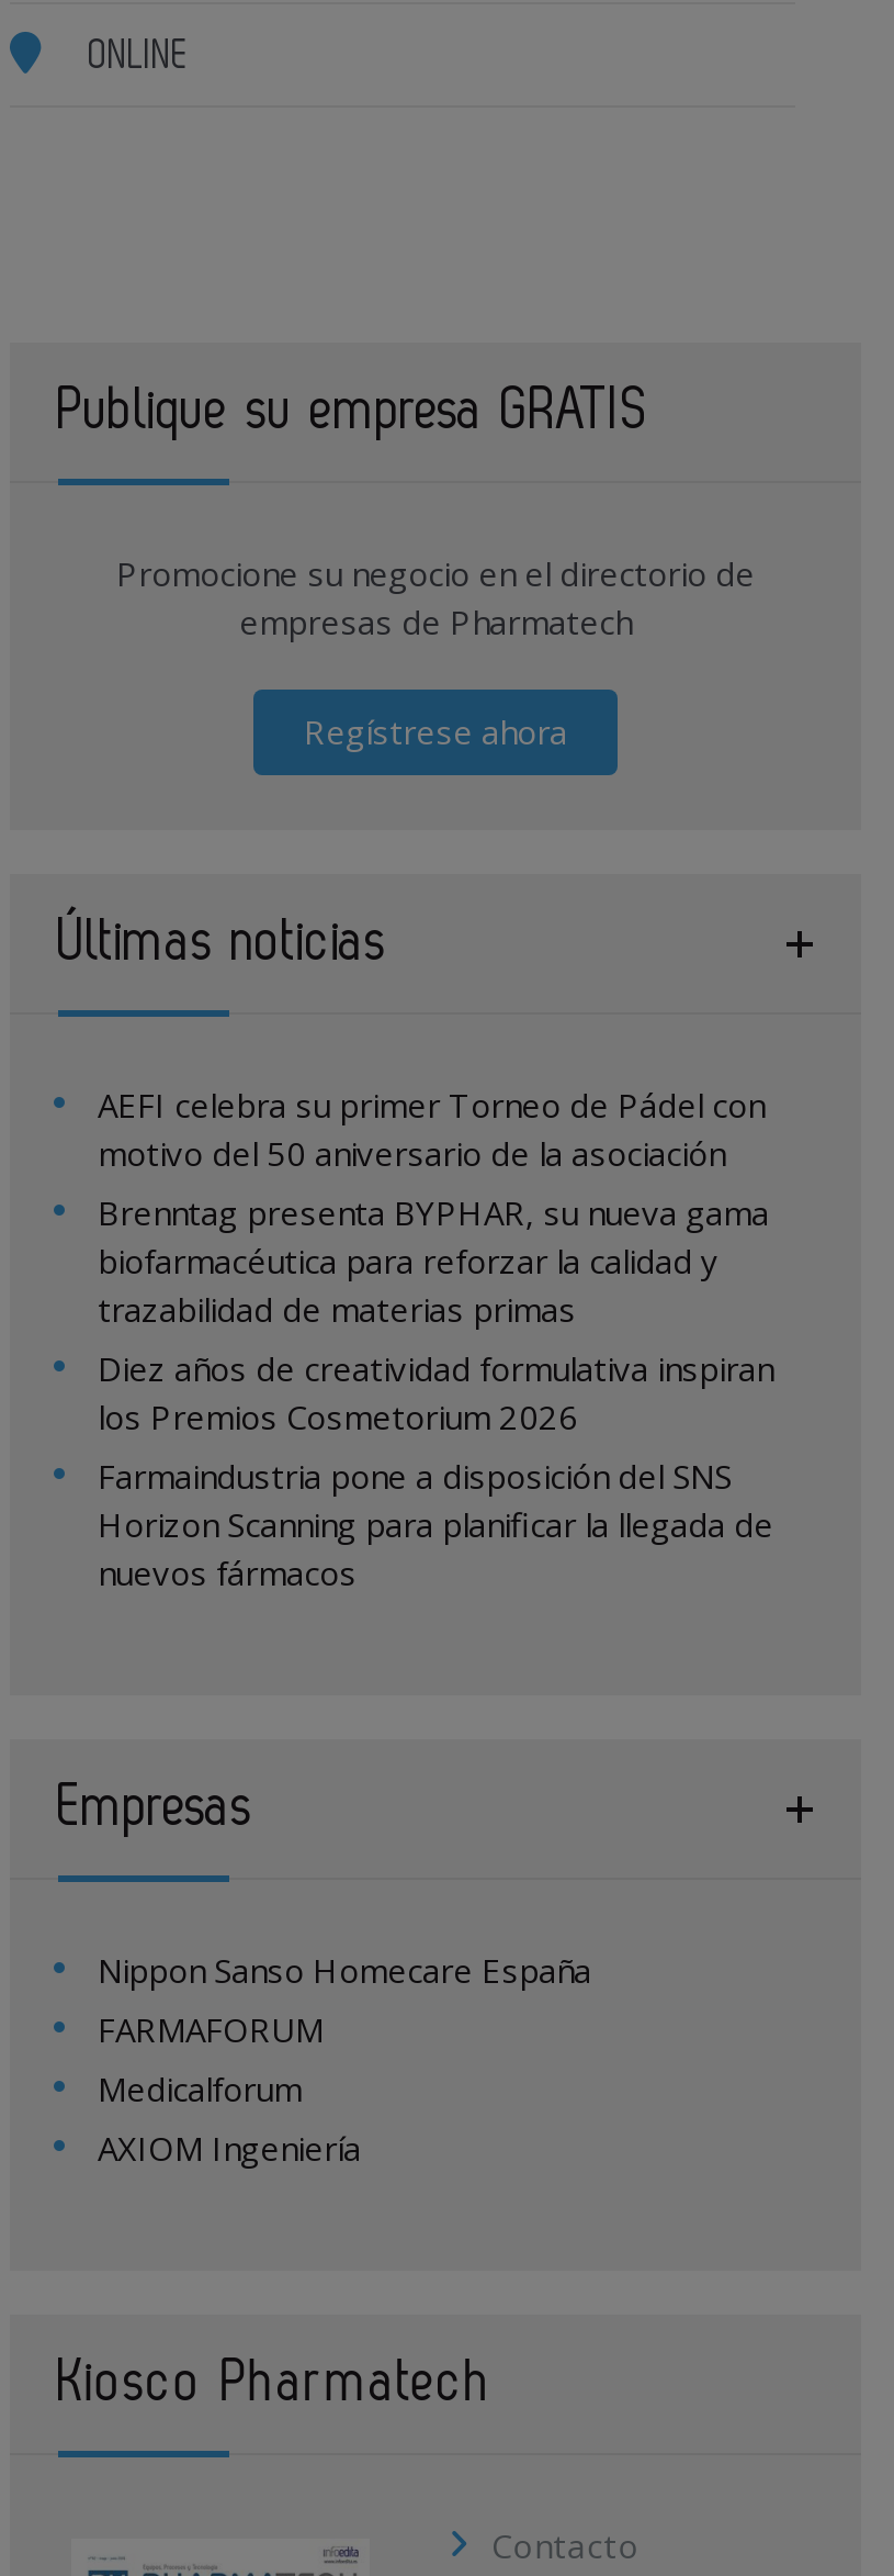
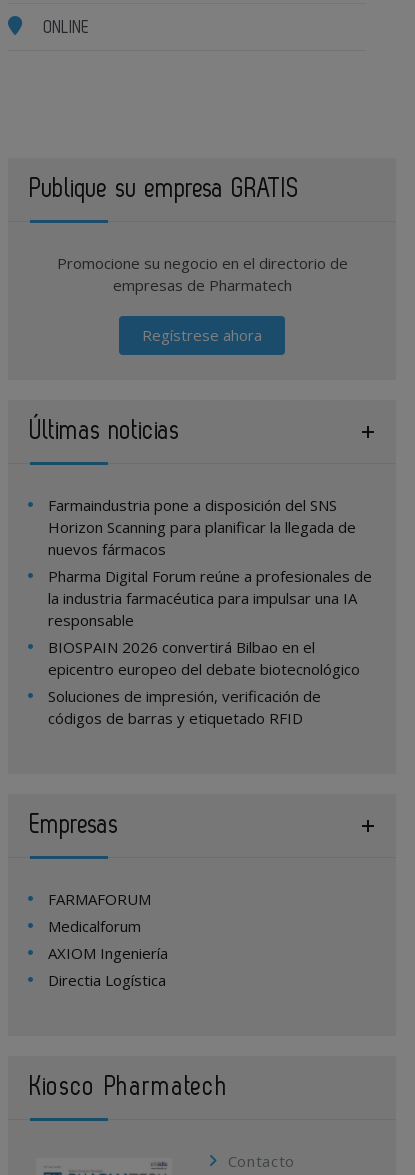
[98,1083,773,1439] AEFI celebra su primer Torneo de Pádel con | motivo del 50 aniversario de la asociación | Brenntag presenta BYPHAR, su nueva gama | biofarmacéutica para reforzar la calidad y | trazabilidad de materias primas | Diez años de creatividad formulativa inspiran | los Premios Cosmetorium 2026 -> none
moved [98,1454,773,1595] -> [48,495,356,559]: Farmaindustria pone a disposición del SNS | Horizon Scanning para planificar la llegada de | nuevos fármacos
none -> [48,566,372,728] Pharma Digital Forum reúne a profesionales de | la industria farmacéutica para impulsar una IA | responsable | BIOSPAIN 2026 convertirá Bilbao en el | epicentro europeo del debate biotecnológico | Soluciones de impresión, verificación de | códigos de barras y etiquetado RFID
[98,1949,591,1993] Nippon Sanso Homecare España -> none
moved [98,2008,361,2170] -> [48,889,168,963]: FARMAFORUM | Medicalforum | AXIOM Ingeniería
none -> [48,970,166,990] Directia Logística

